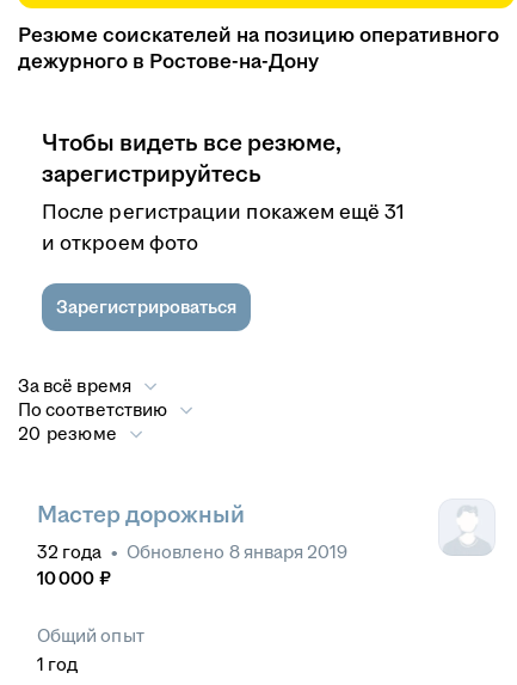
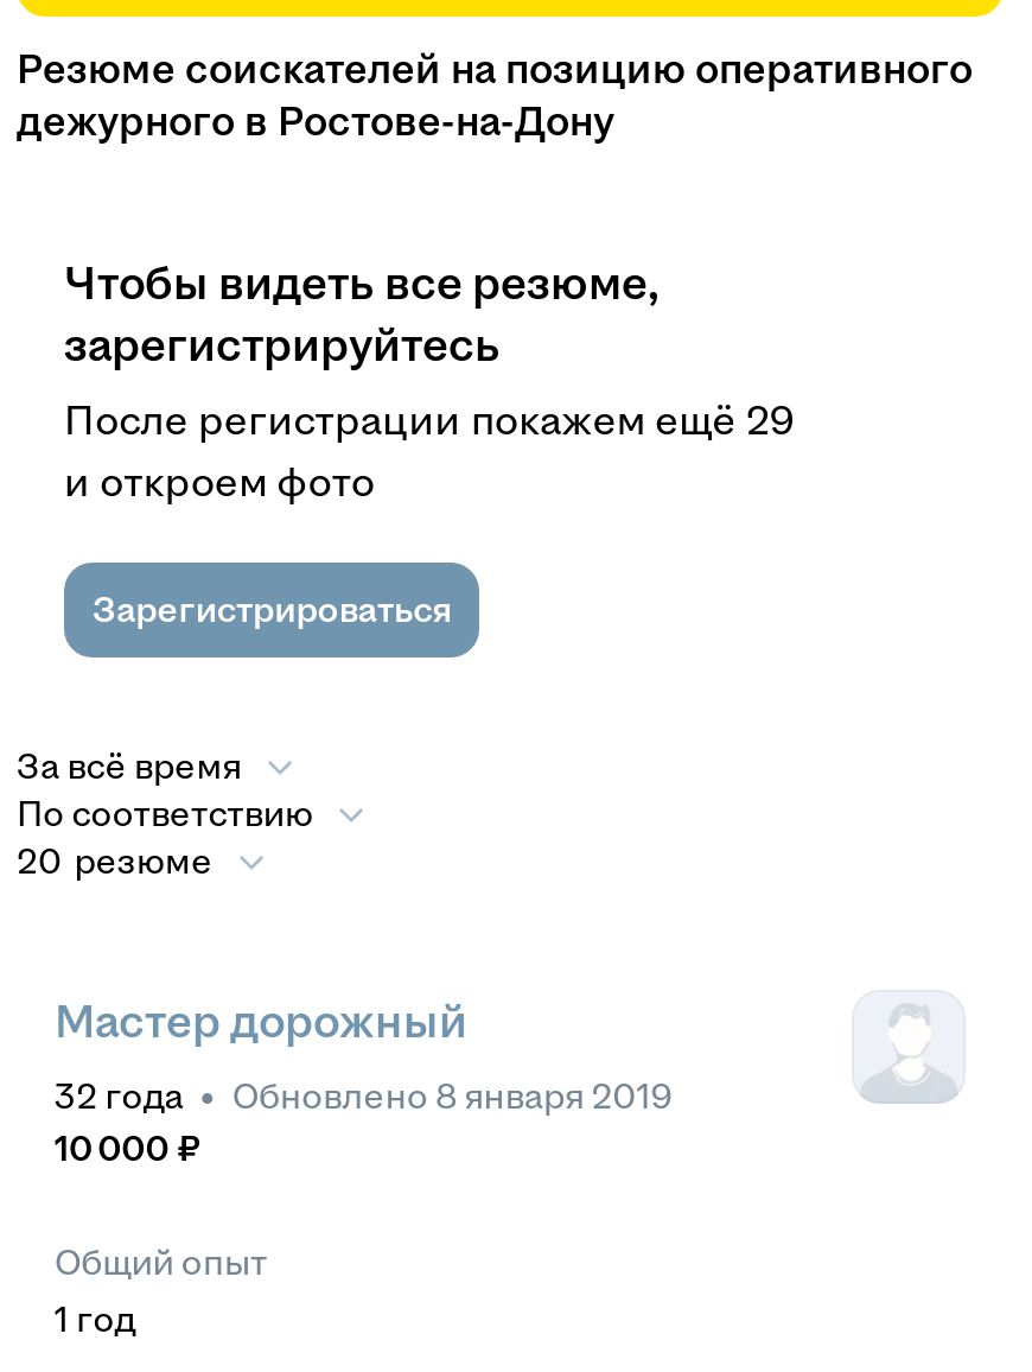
[42,201,405,224] После регистрации покажем ещё 31 -> [64,399,794,444] После регистрации покажем ещё 29

